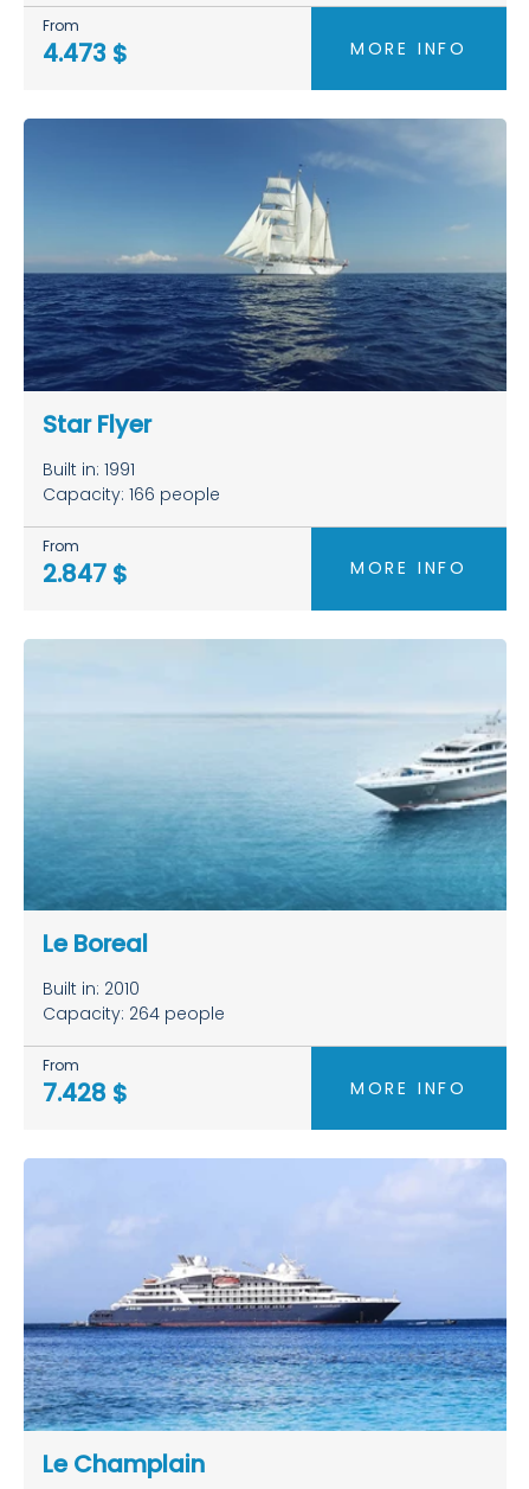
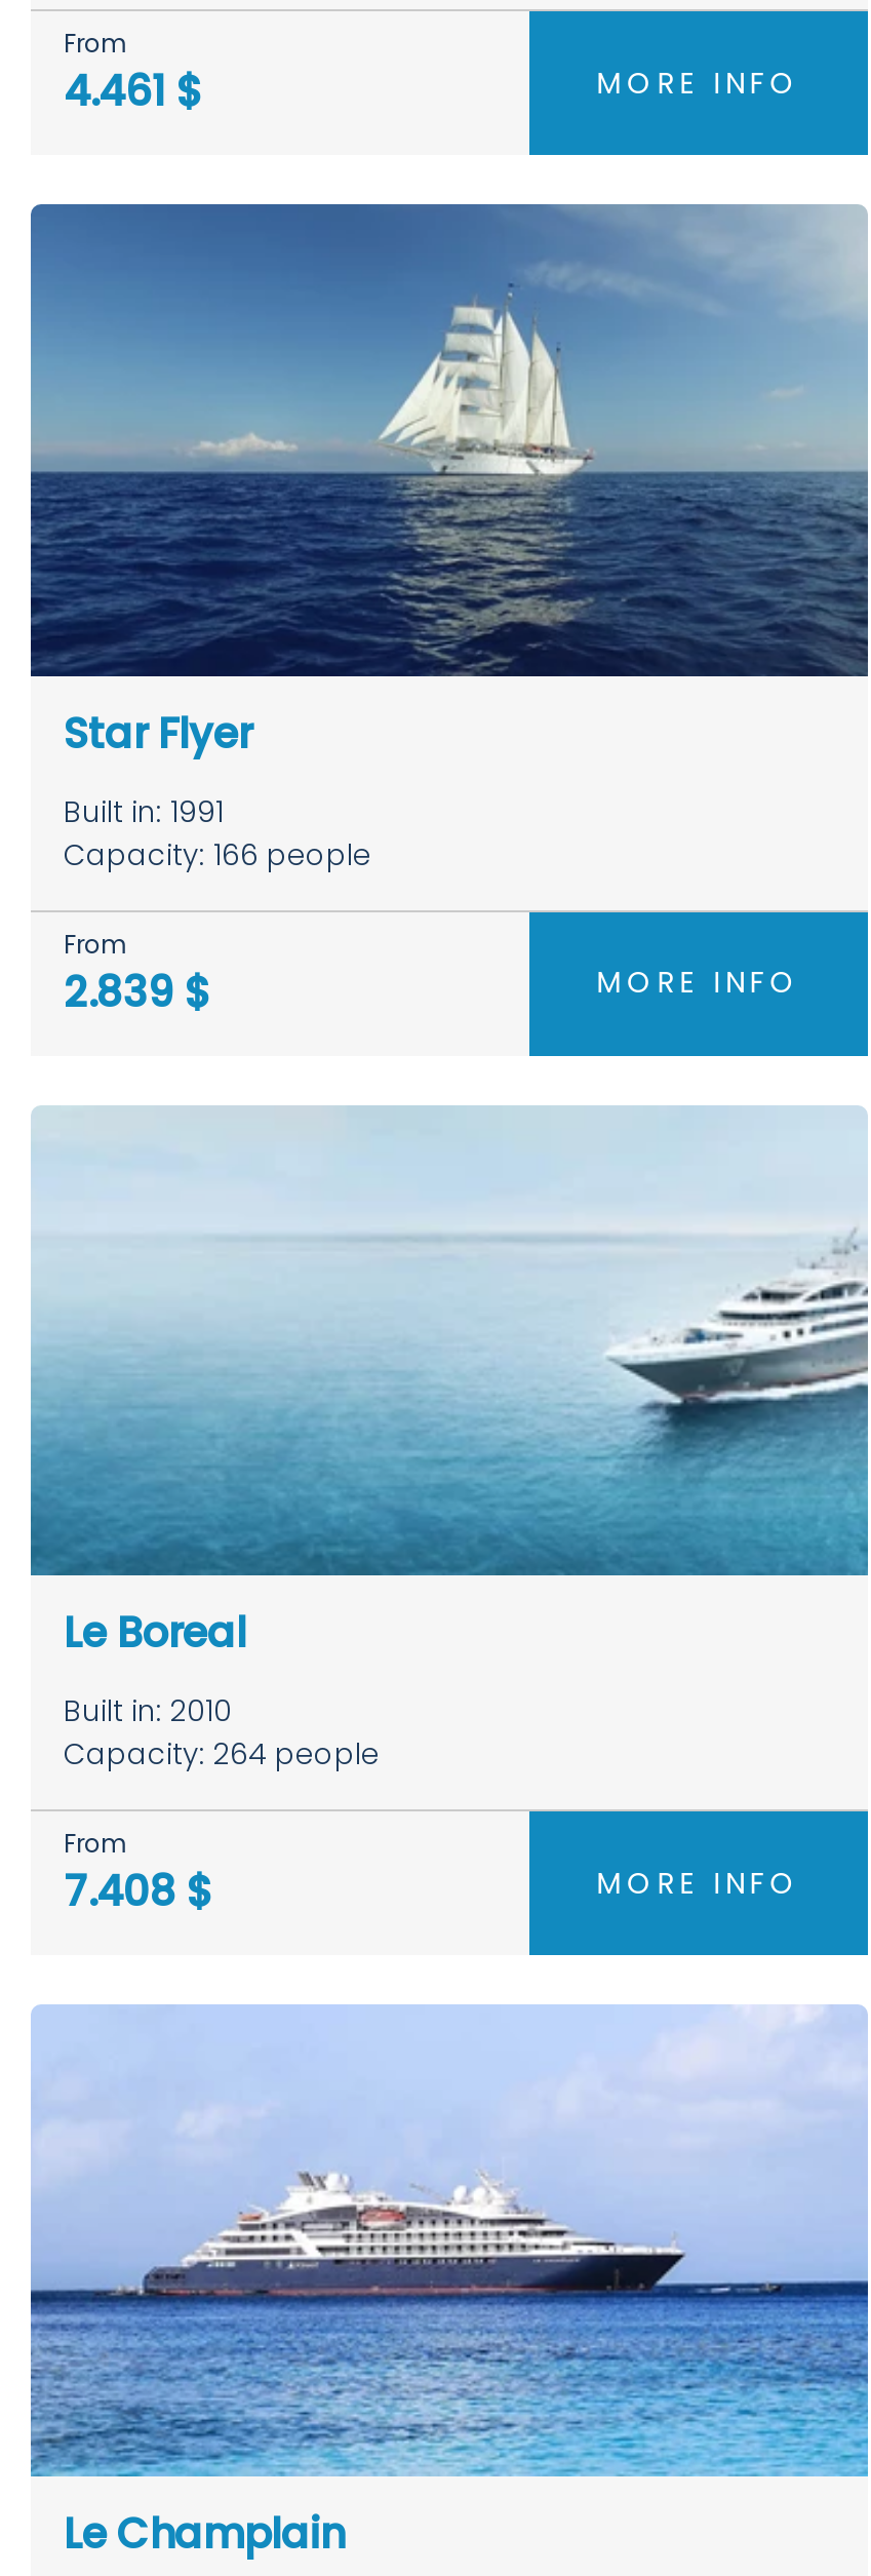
[43,37,128,70] 4.473 $ -> [64,63,203,120] 4.461 $
[43,557,128,590] 2.847 $ -> [64,963,211,1020] 2.839 $
[43,1076,128,1110] 7.428 $ -> [64,1863,213,1920] 7.408 $

